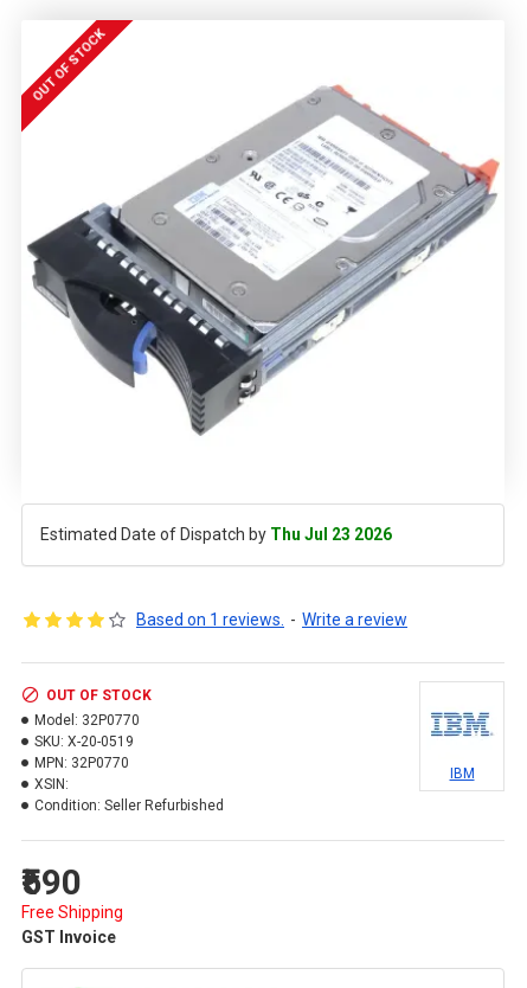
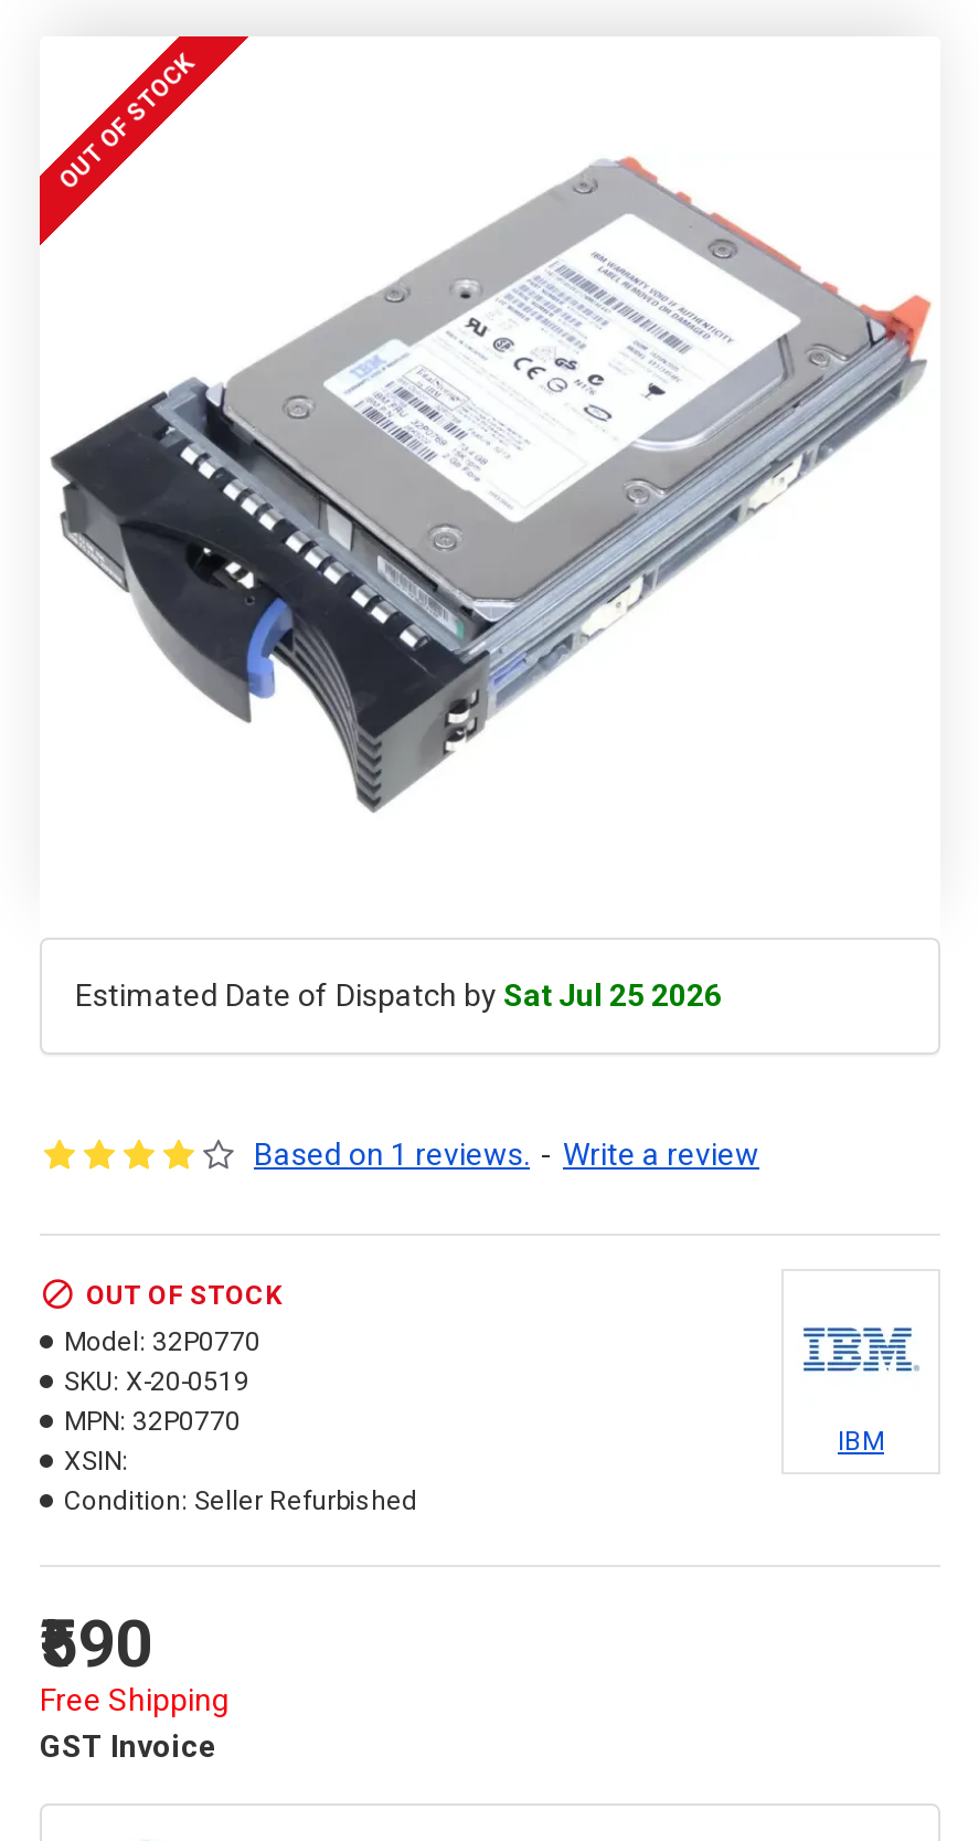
[40,525,392,544] Estimated Date of Dispatch by Thu Jul 23 2026 -> [75,977,722,1013] Estimated Date of Dispatch by Sat Jul 25 2026

